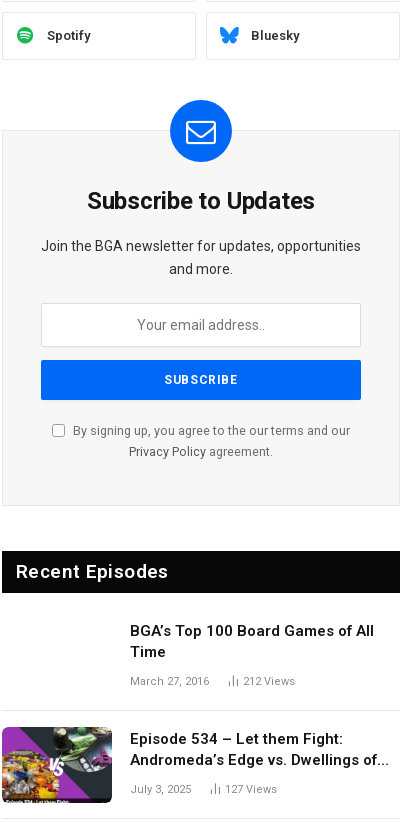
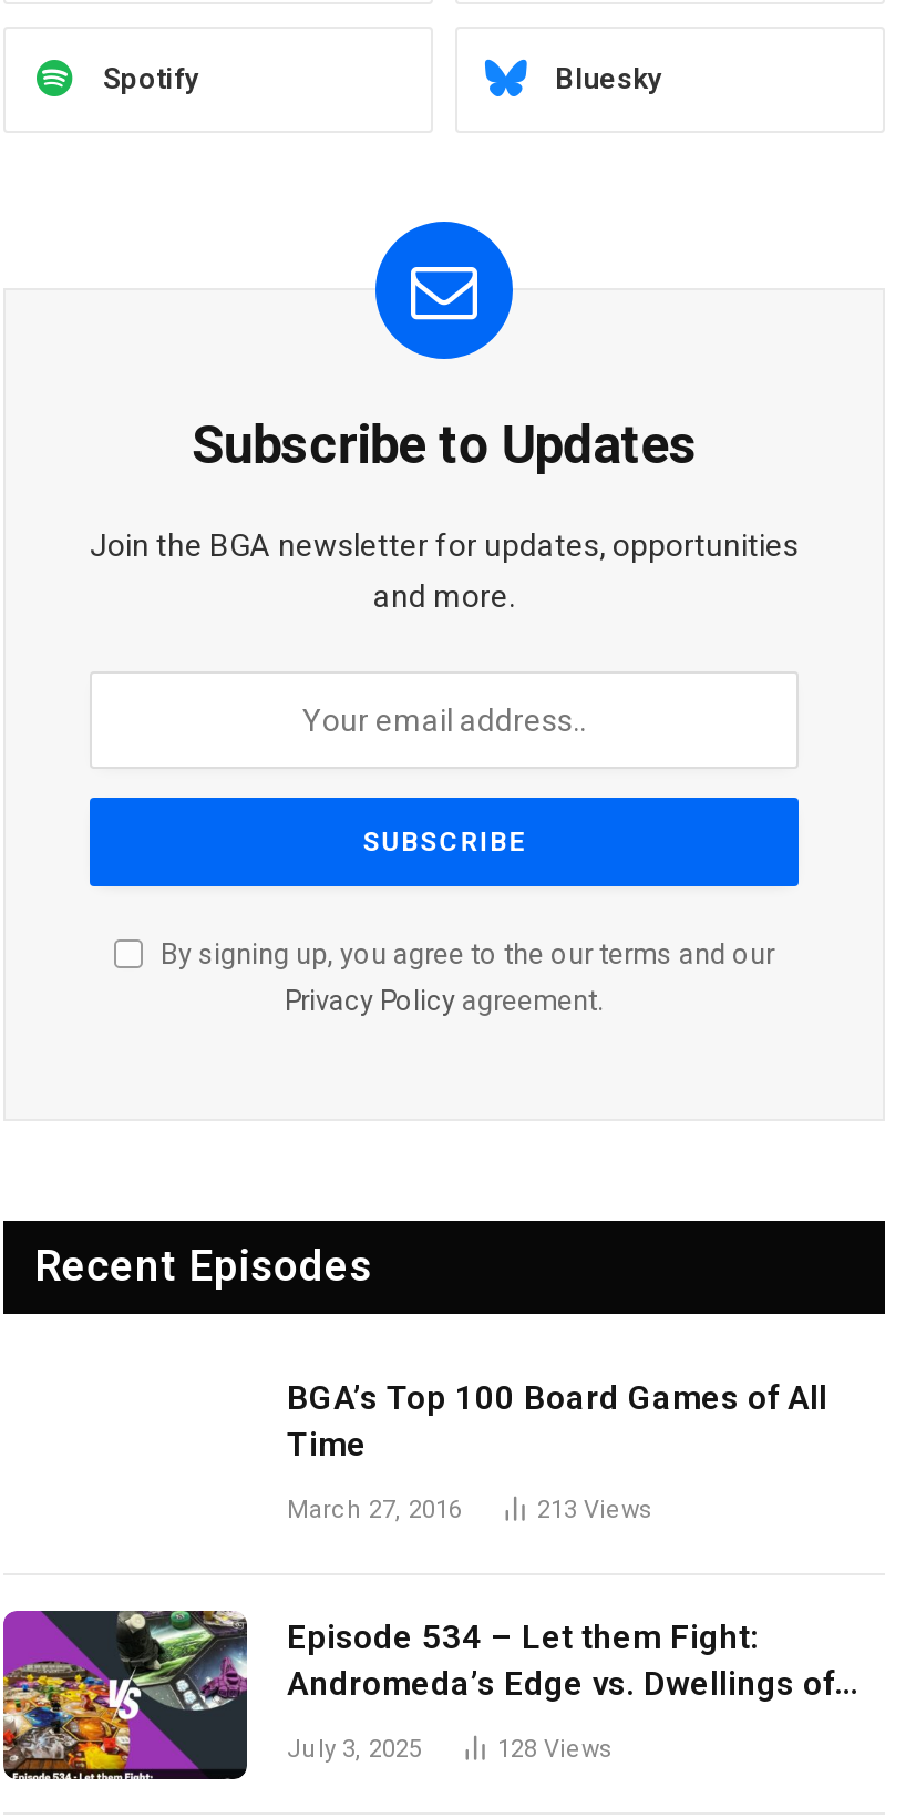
[243,675,295,688] 212 Views -> [537,1495,652,1524] 213 Views
[225,783,277,796] 127 Views -> [497,1734,613,1763] 128 Views

